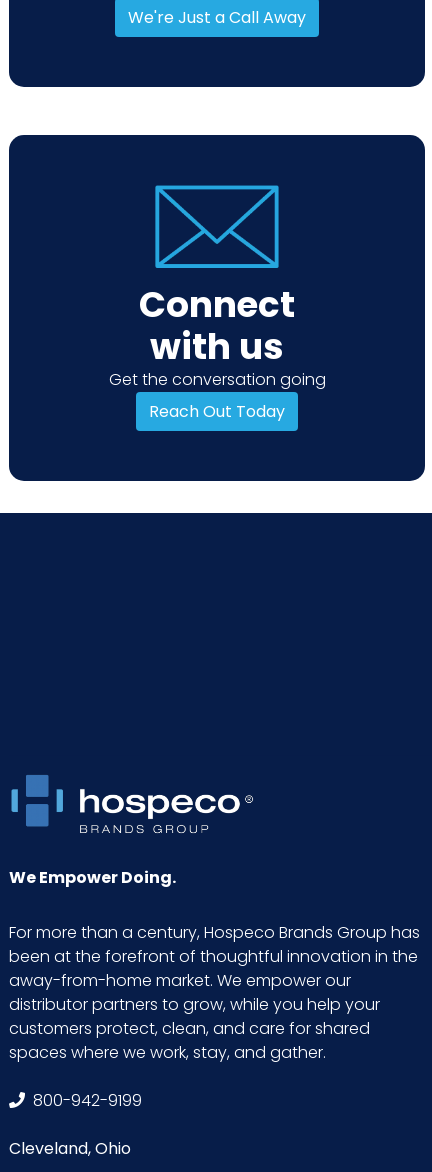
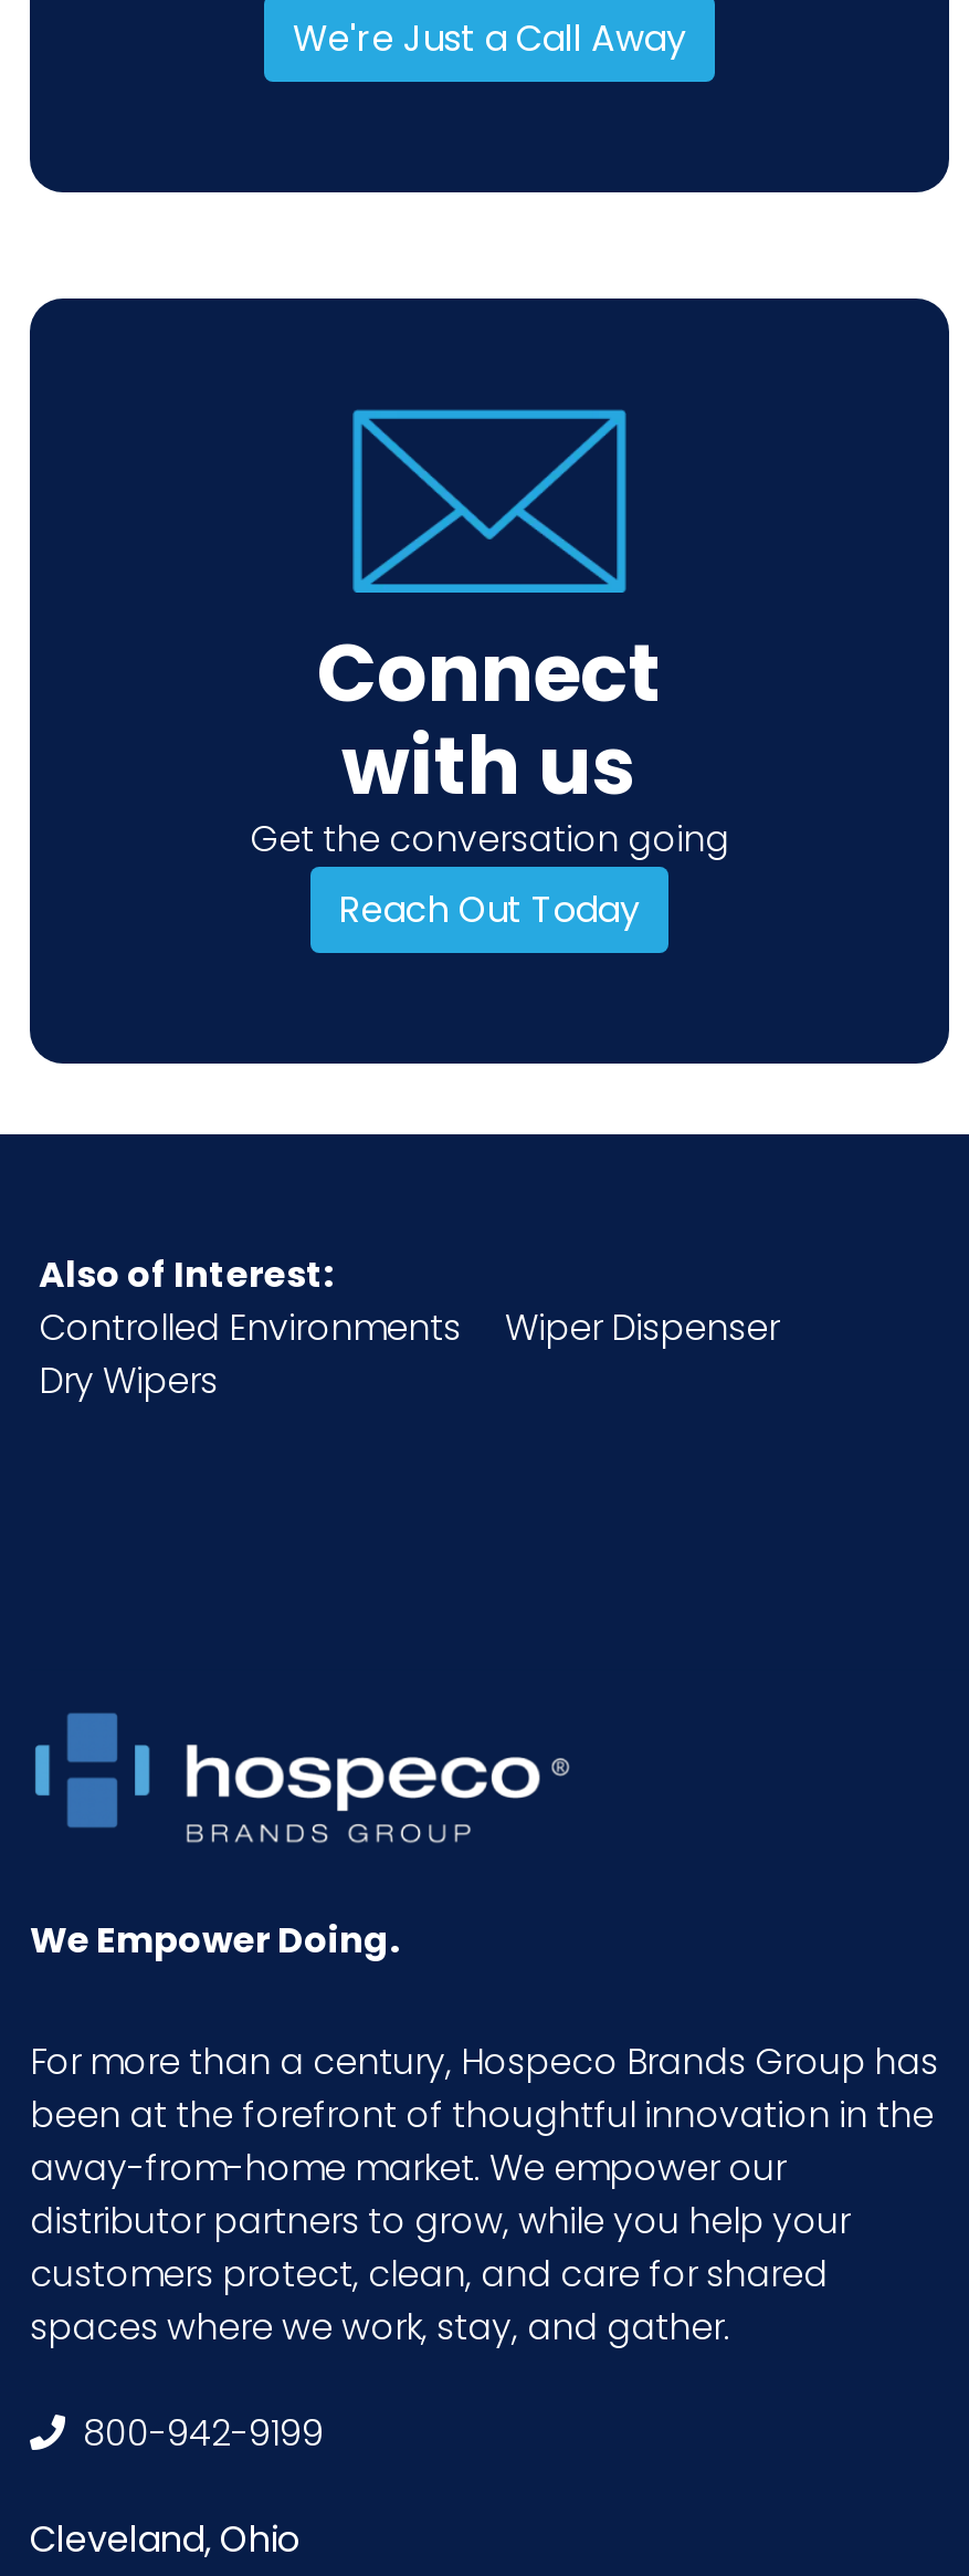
none -> [39,1250,779,1407] Also of Interest: | Controlled Environments | Wiper Dispenser | Dry Wipers

